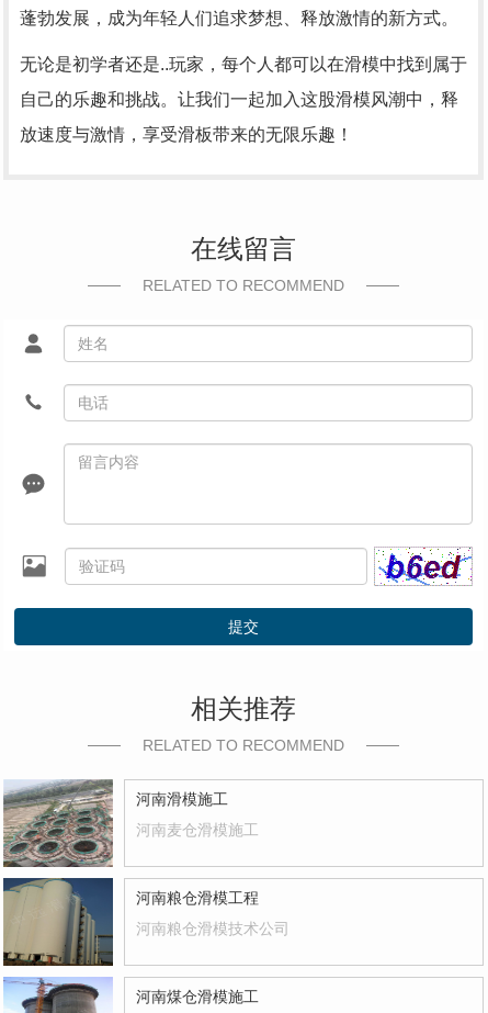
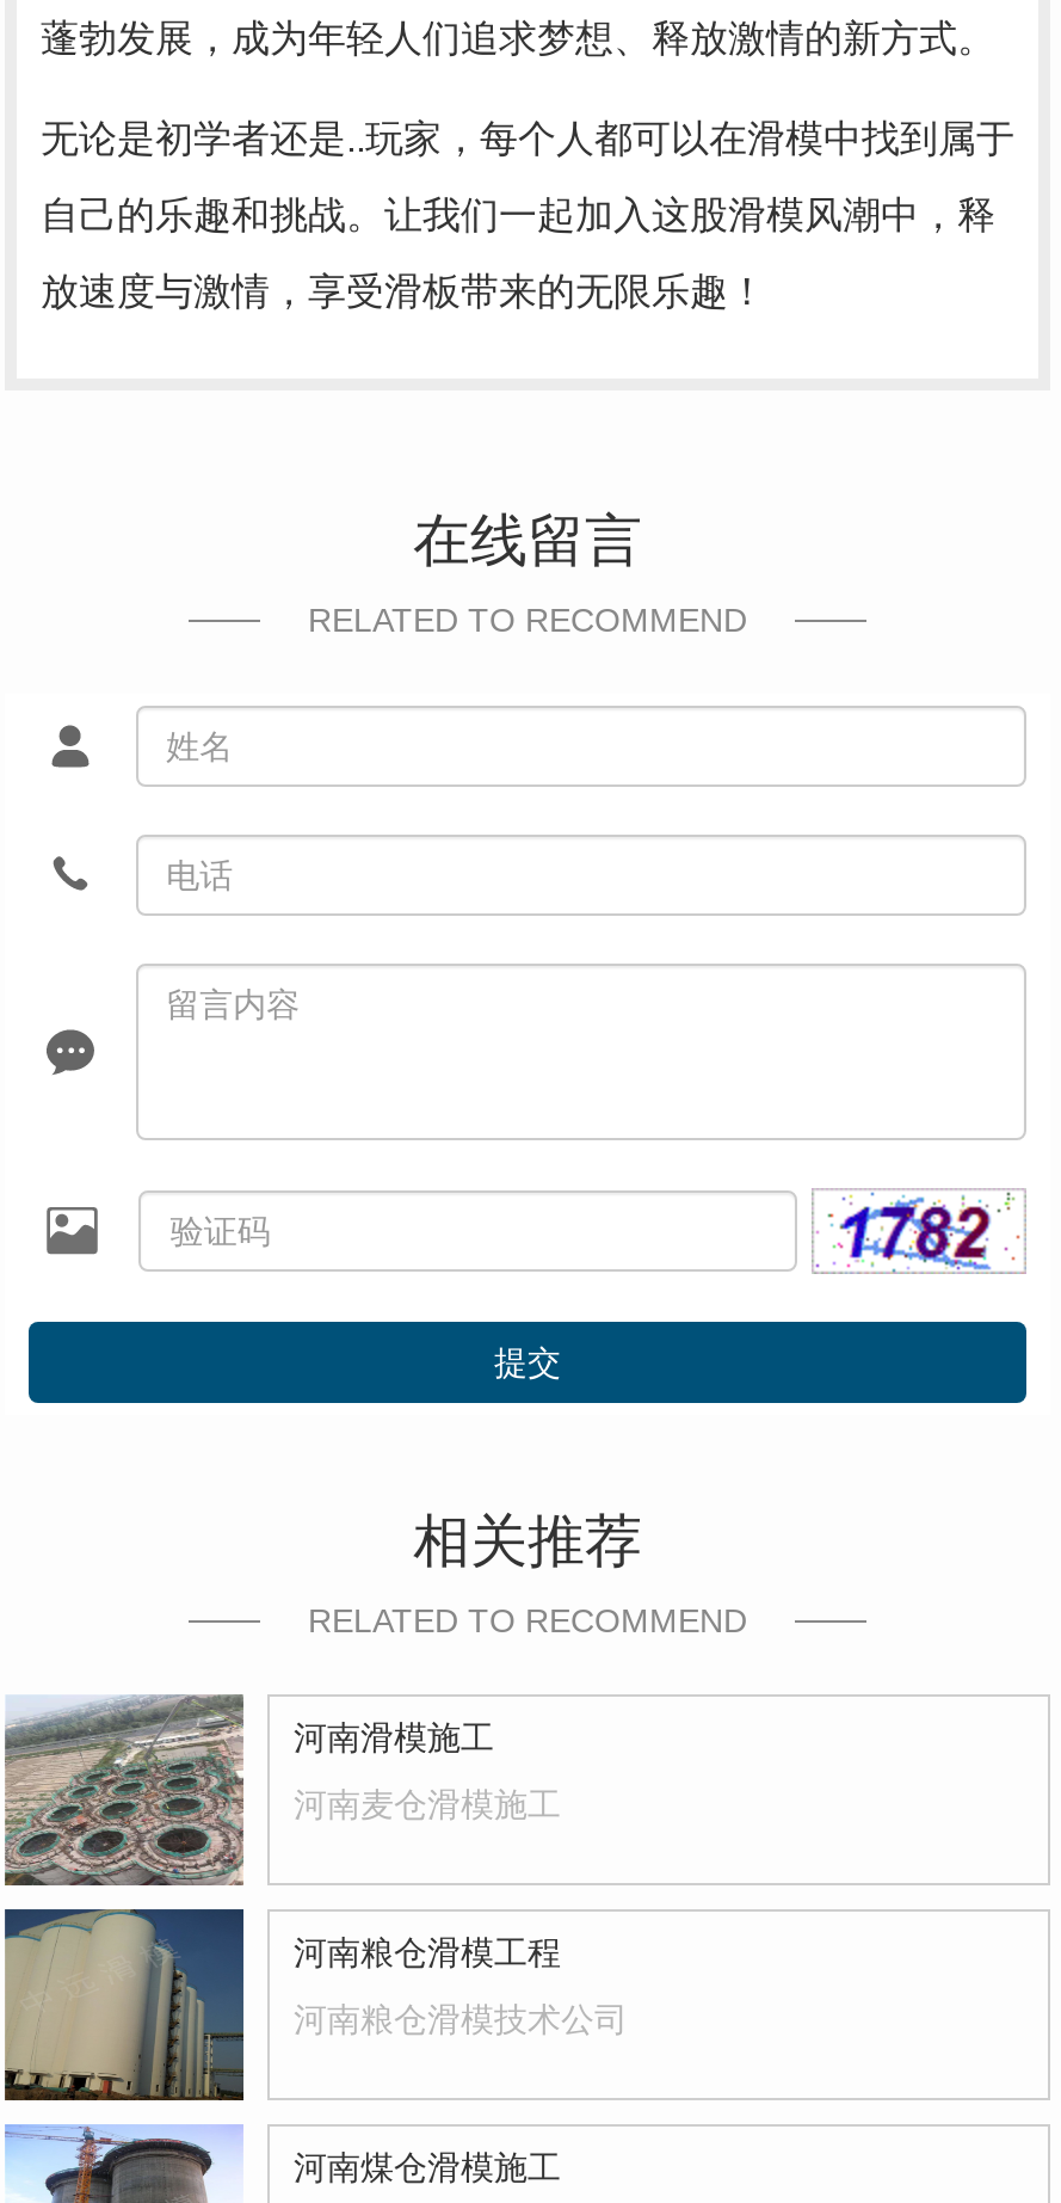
[378,548,473,586] [image] -> [823,1193,1022,1272] [image]

